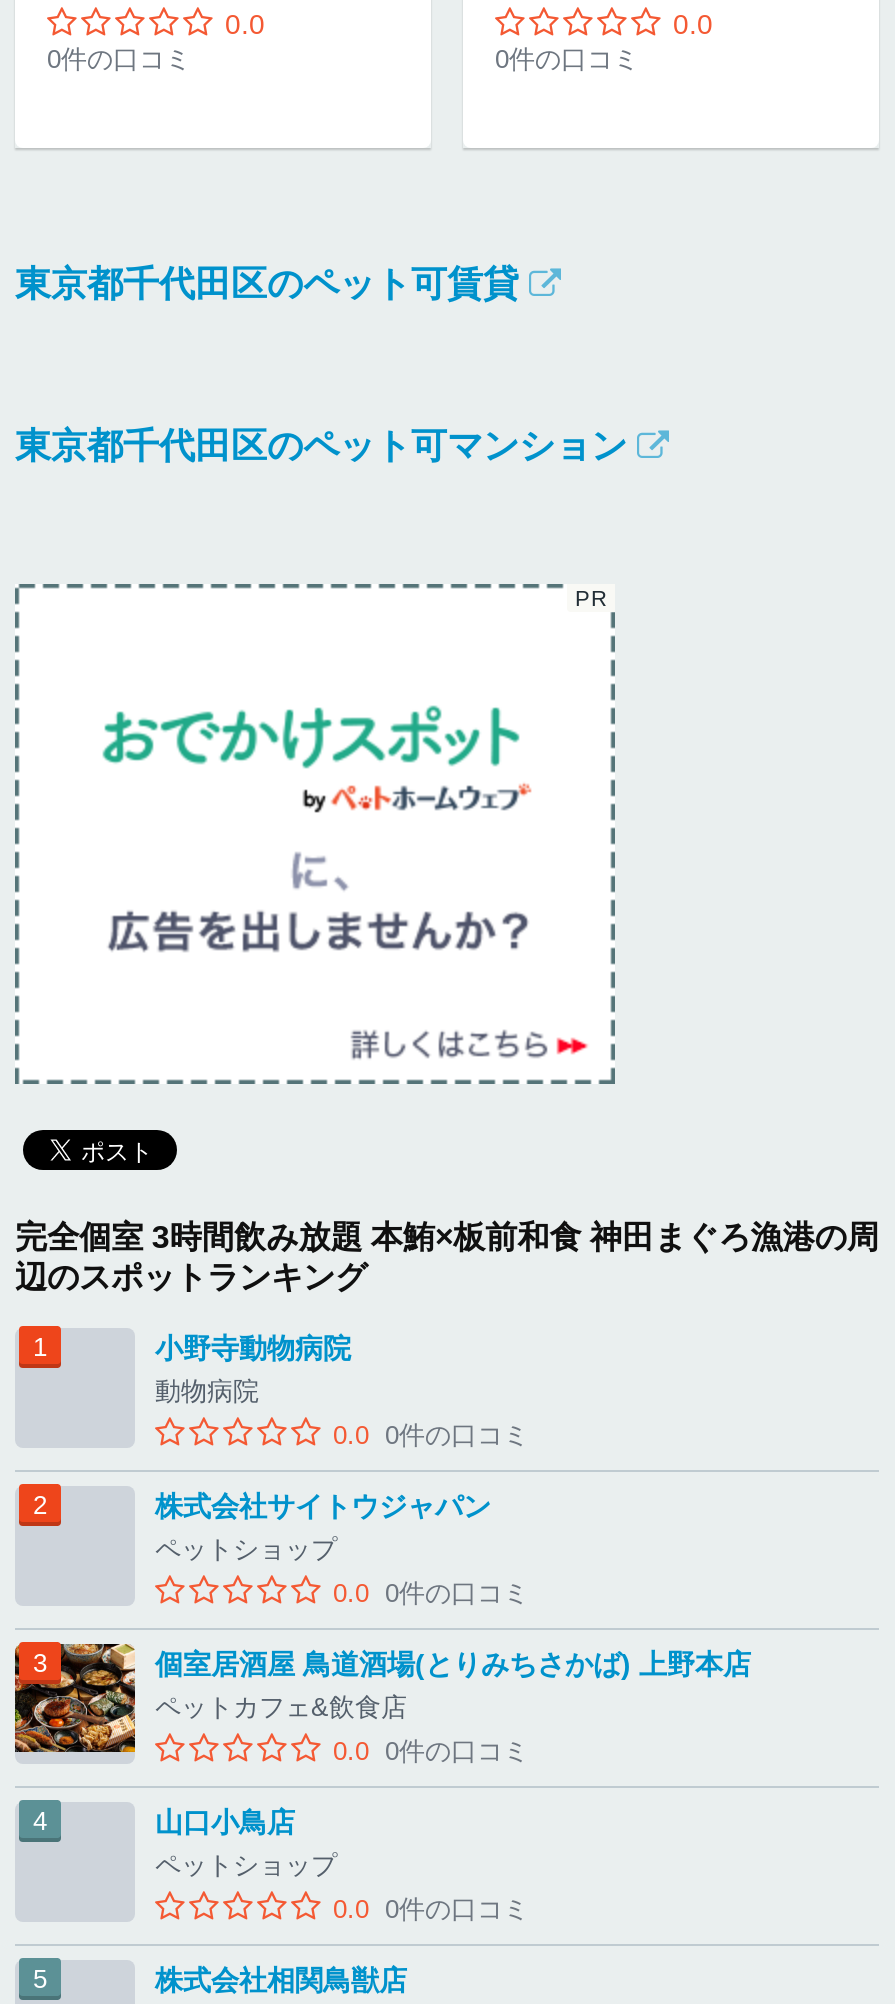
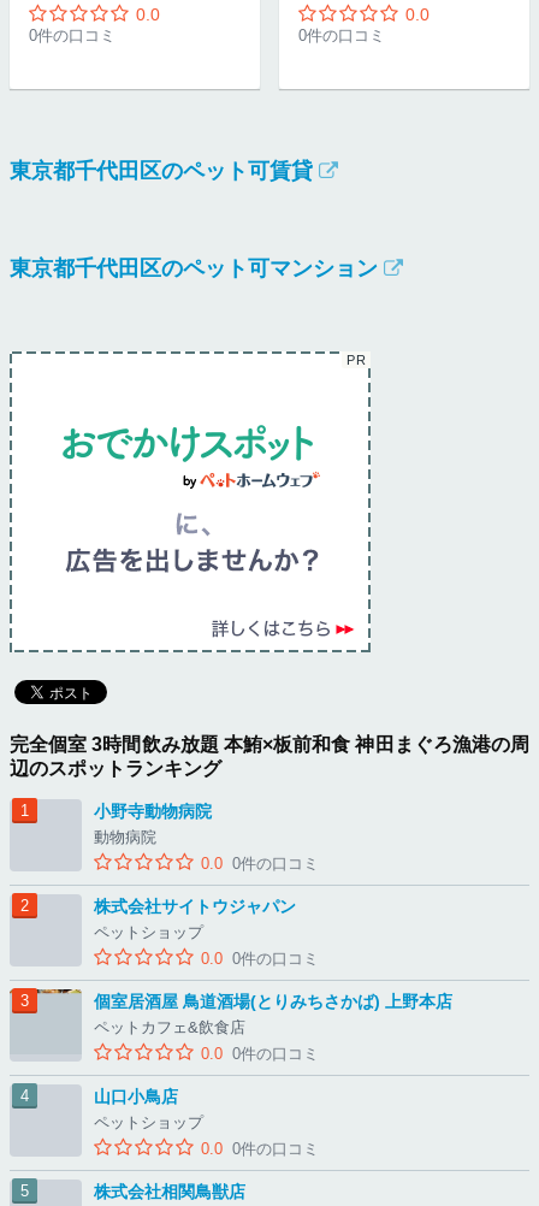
[13,1648,137,1754] [image] -> [10,993,82,1054] [image]

